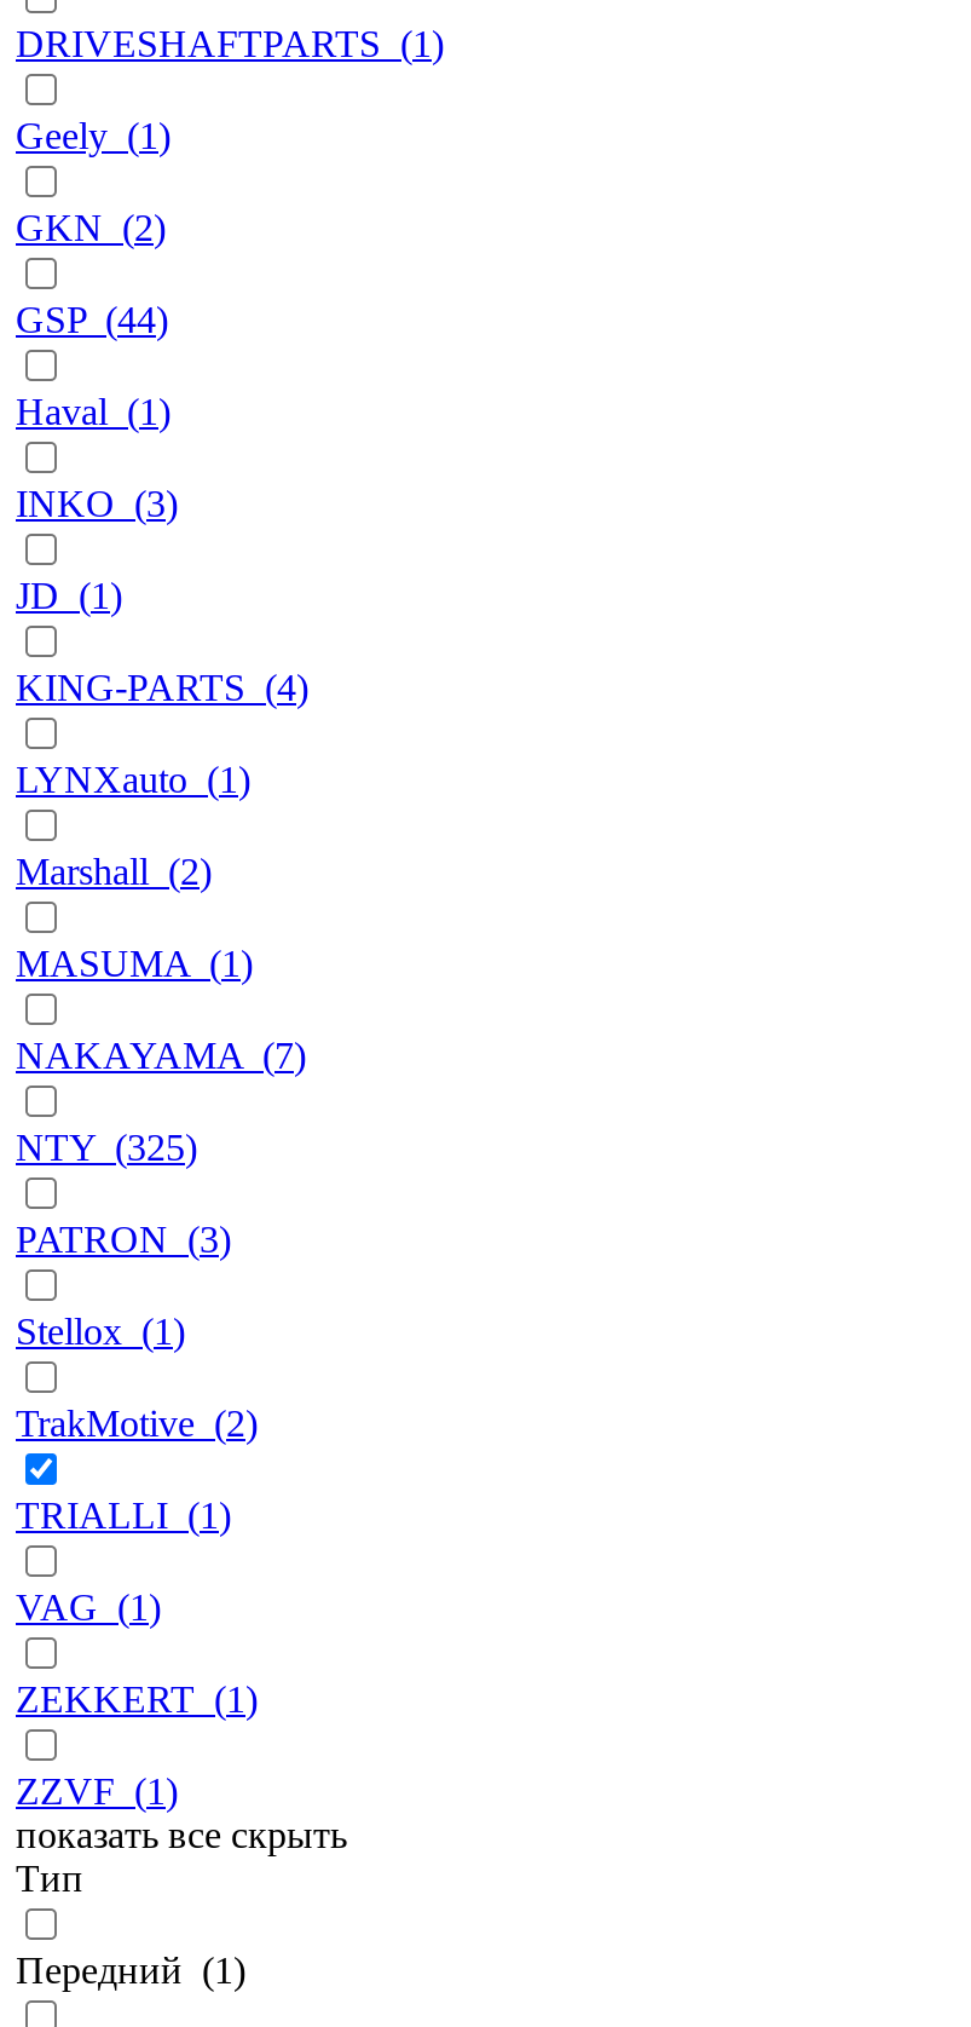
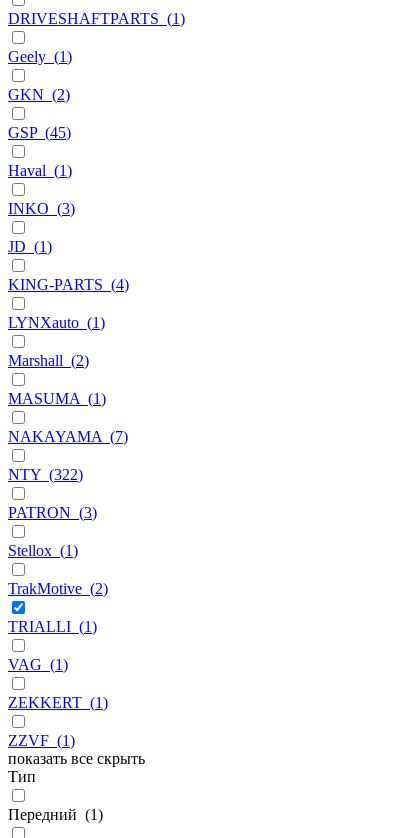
[16,298,168,340] GSP (44) -> [8,124,71,141] GSP (45)
[16,1126,197,1167] NTY (325) -> [8,466,83,483] NTY (322)

